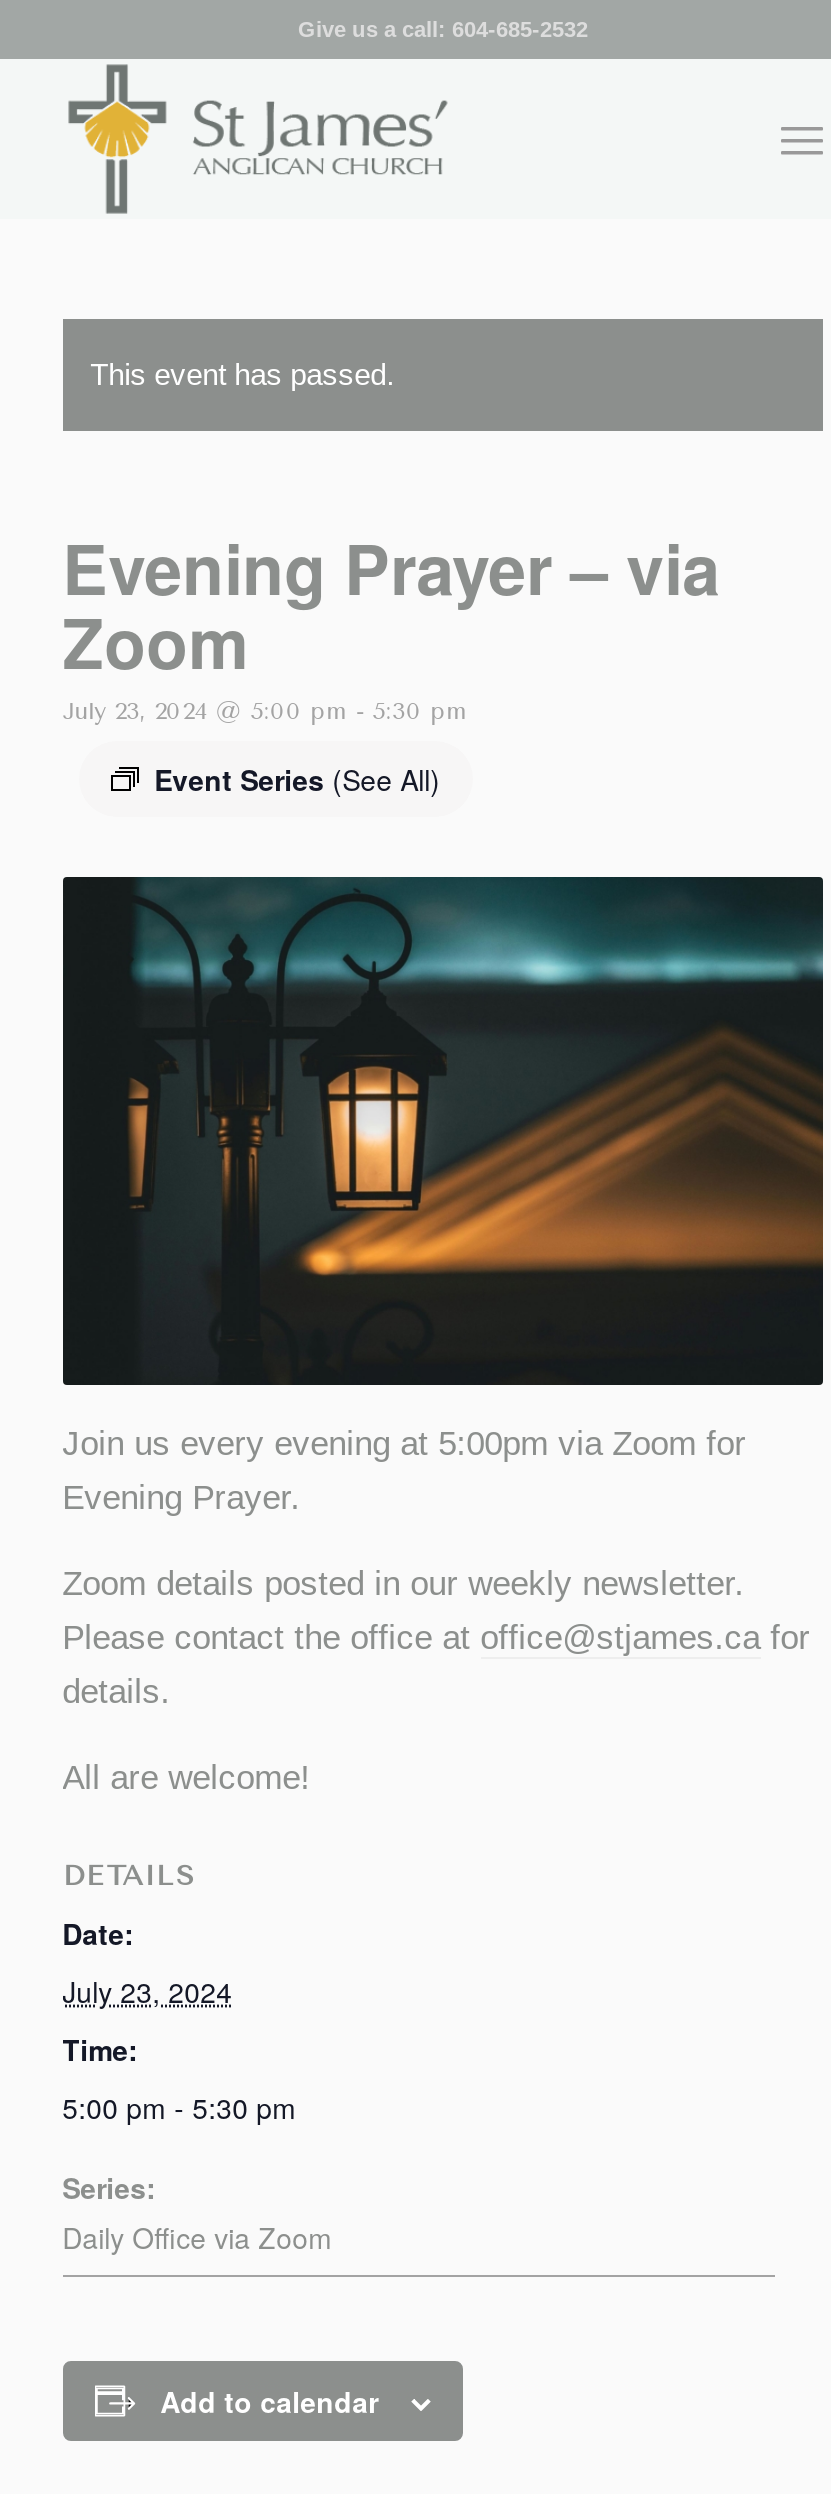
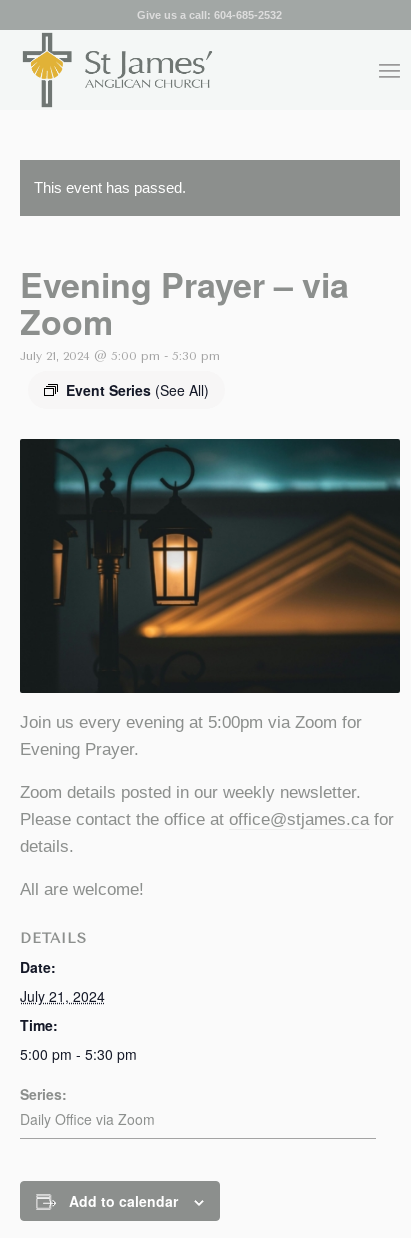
[62,697,468,725] July 23, 2024 @ 5:00 pm - 5:30 pm -> [20,349,220,363] July 21, 2024 @ 5:00 pm - 5:30 pm
[62,1970,232,2010] July 23, 2024 -> [20,986,105,1006] July 21, 2024

